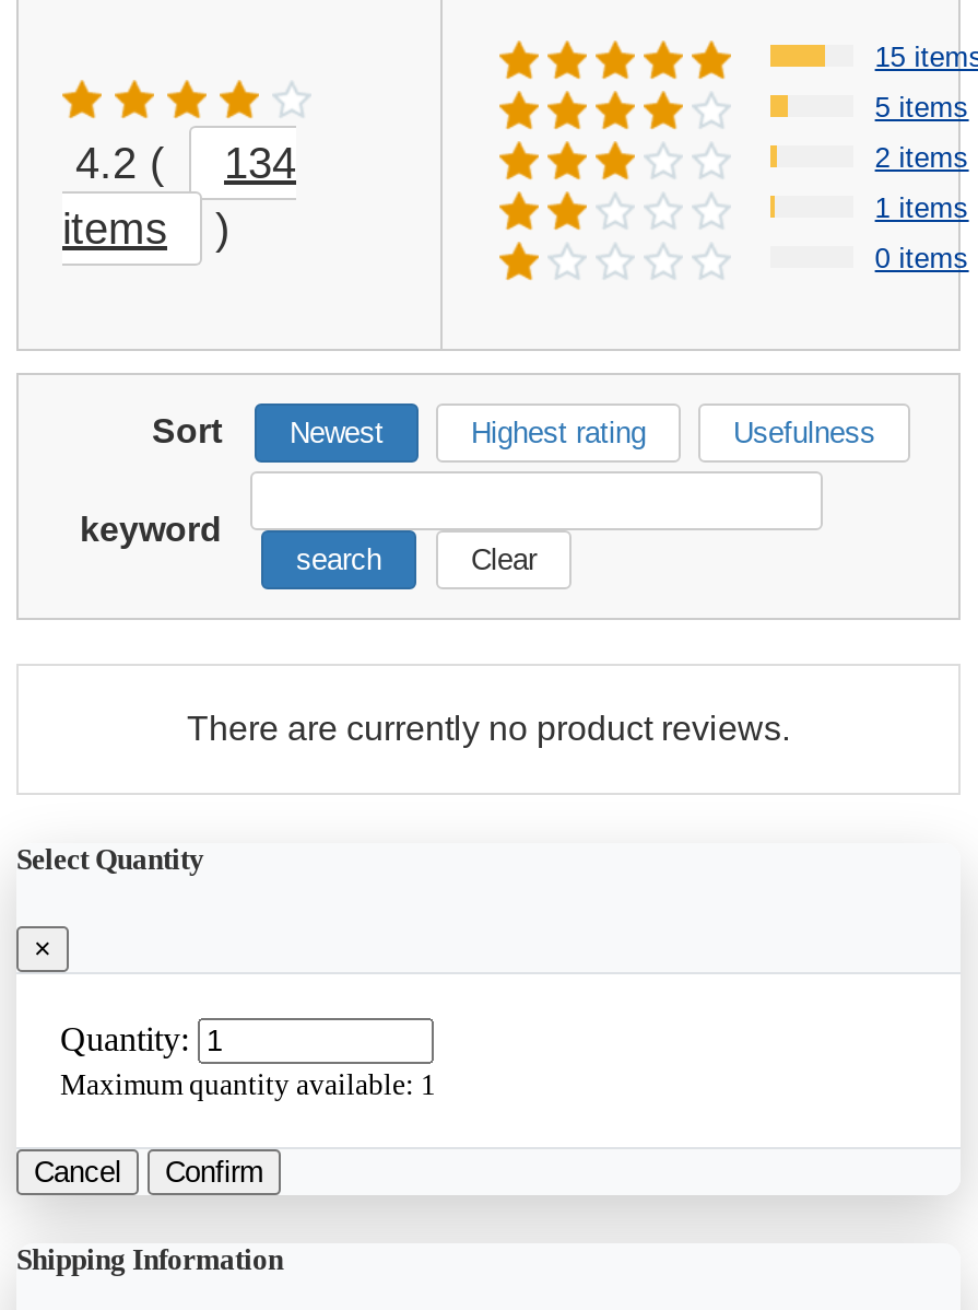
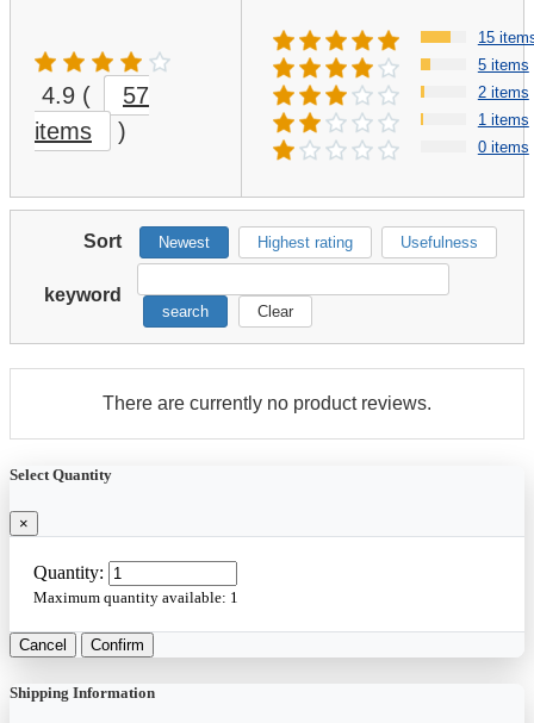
[62,139,178,187] 4.2 ( -> [35,82,98,108] 4.9 (
[224,139,296,187] 134 -> [123,82,149,108] 57

